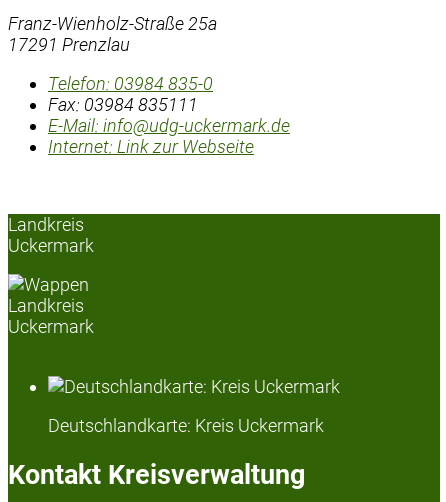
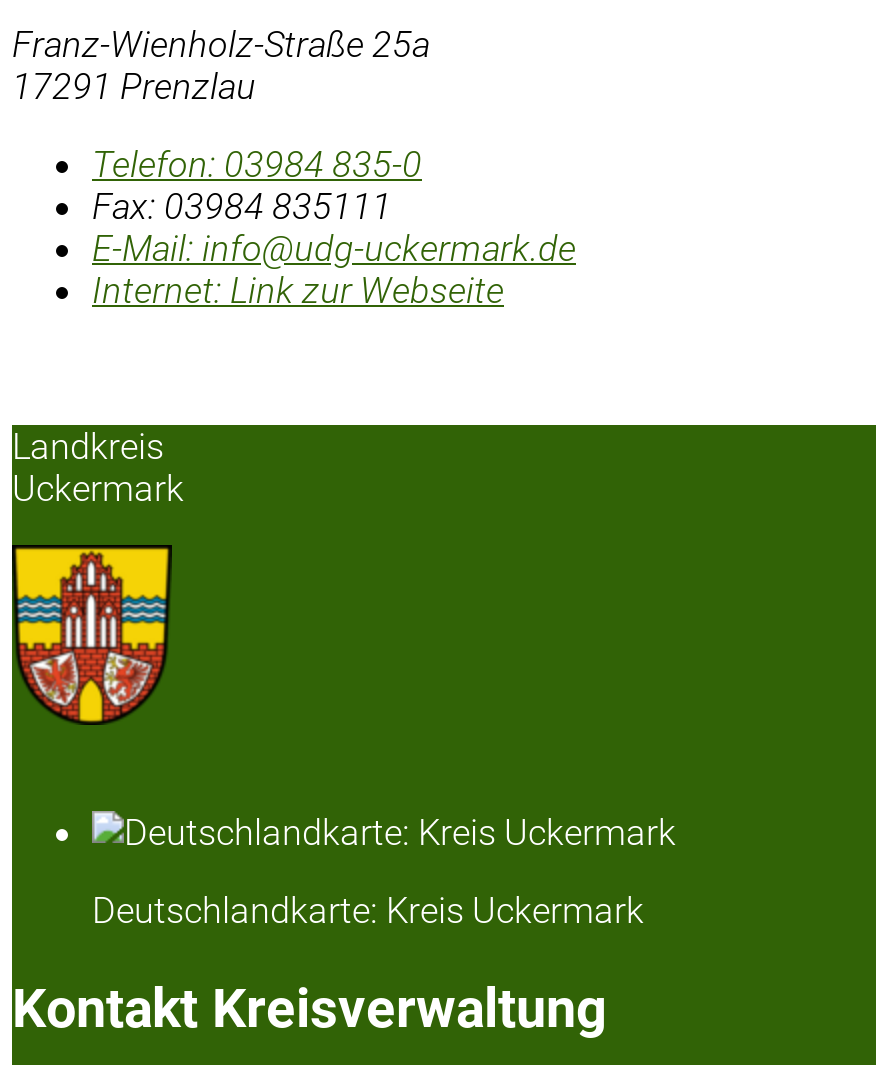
[8,273,94,334] [image] -> [10,545,172,725] [image]

